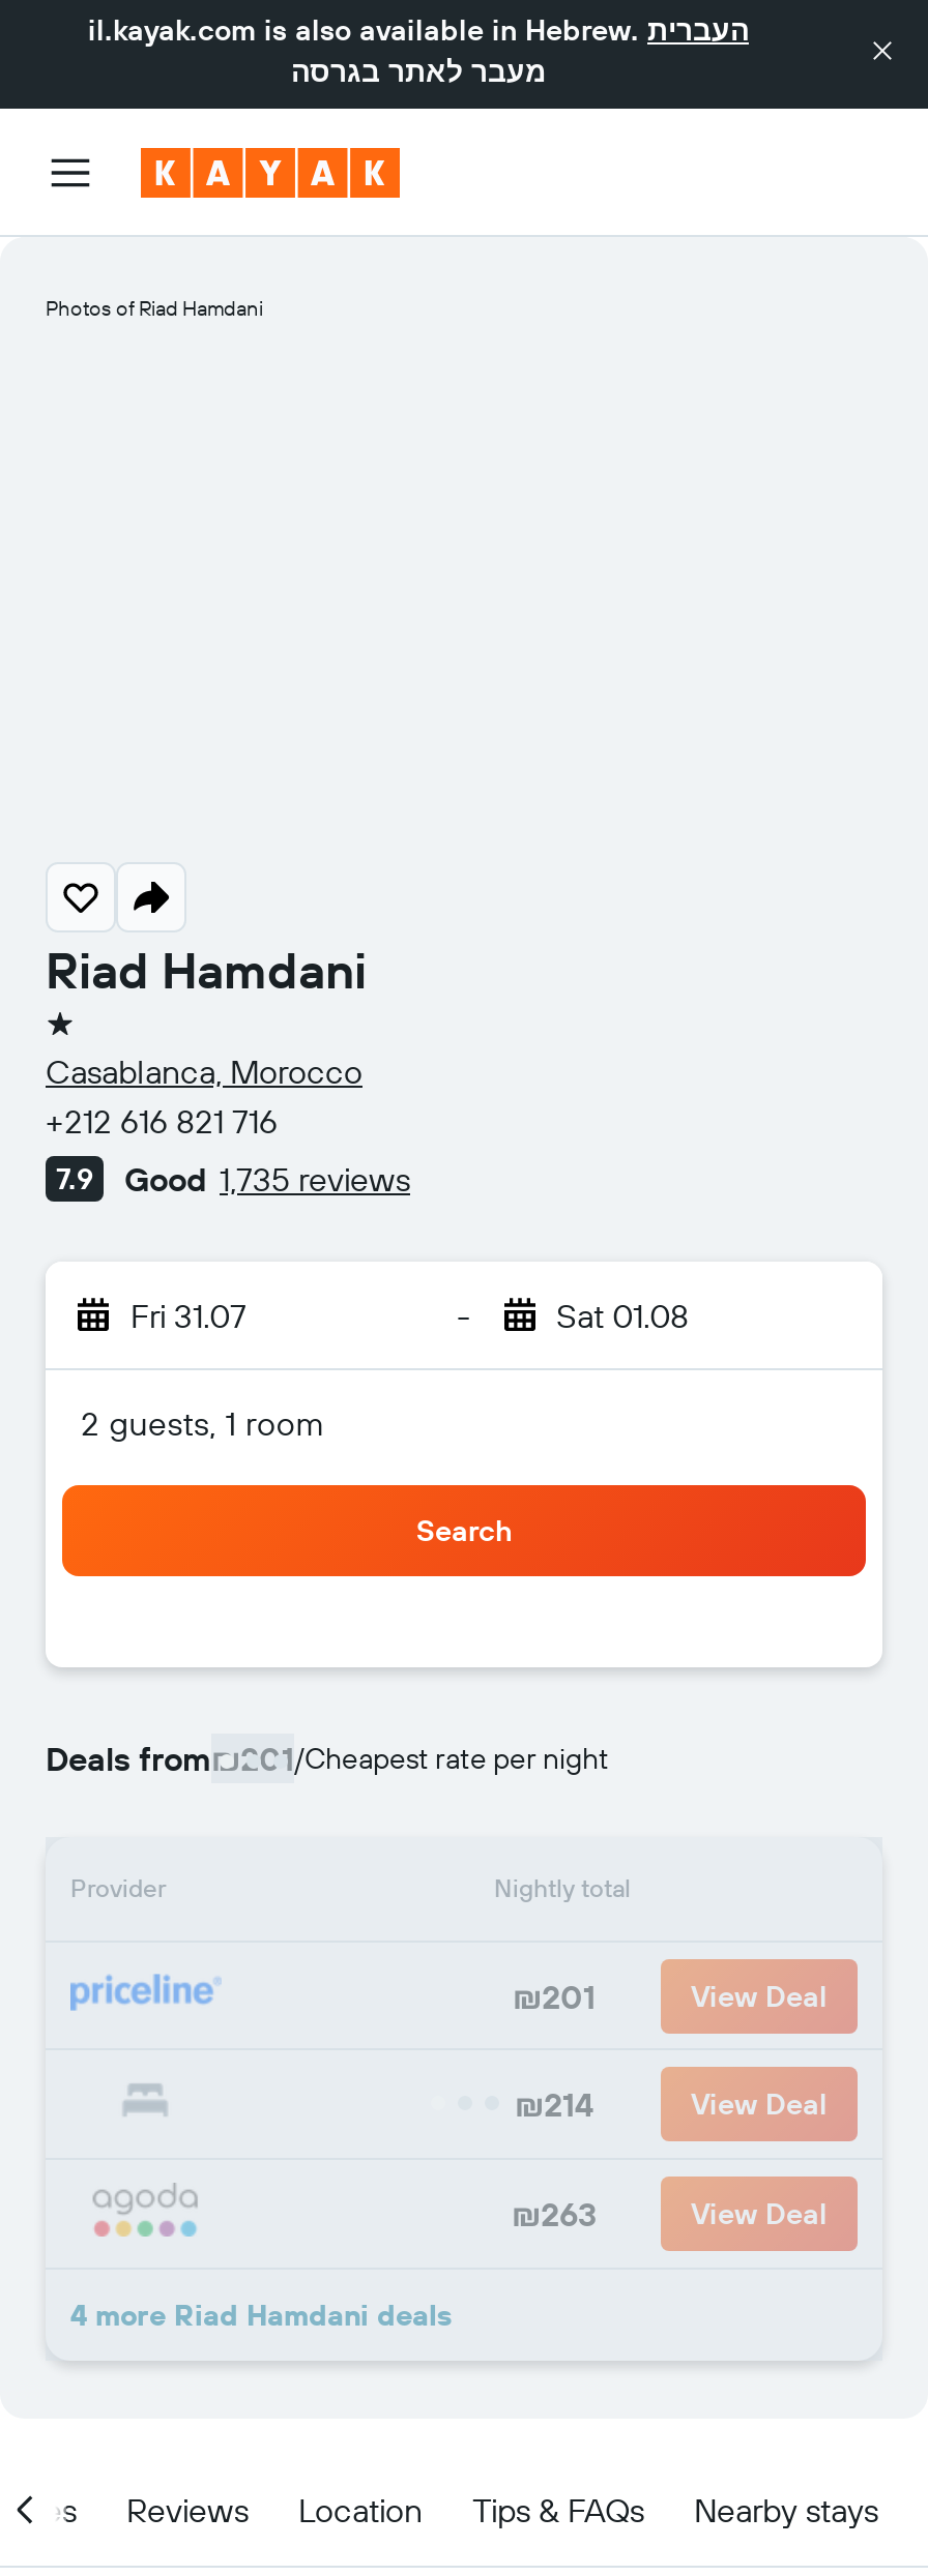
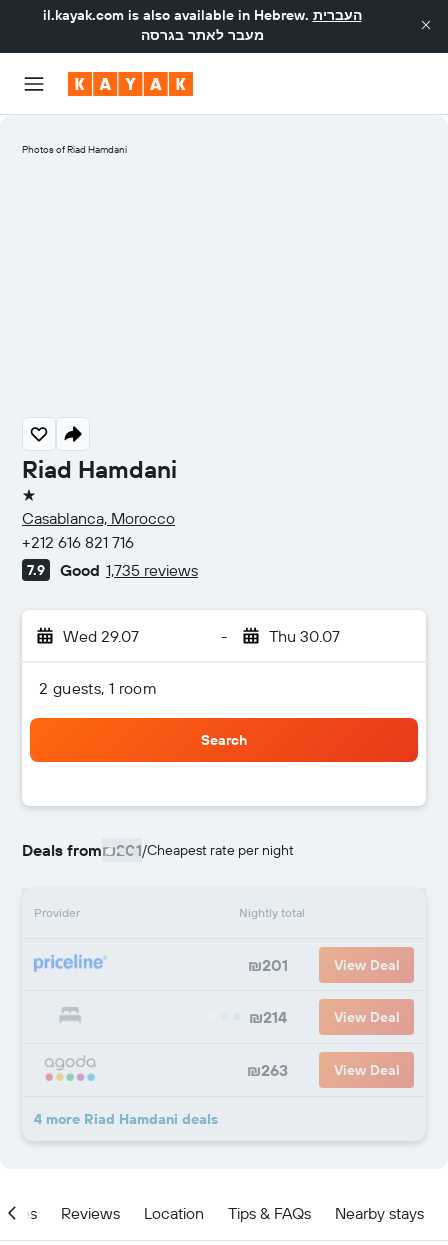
[130,1295,247,1336] Fri 31.07 -> [63,626,139,646] Wed 29.07
[556,1295,689,1336] Sat 01.08 -> [268,626,339,646] Thu 30.07

